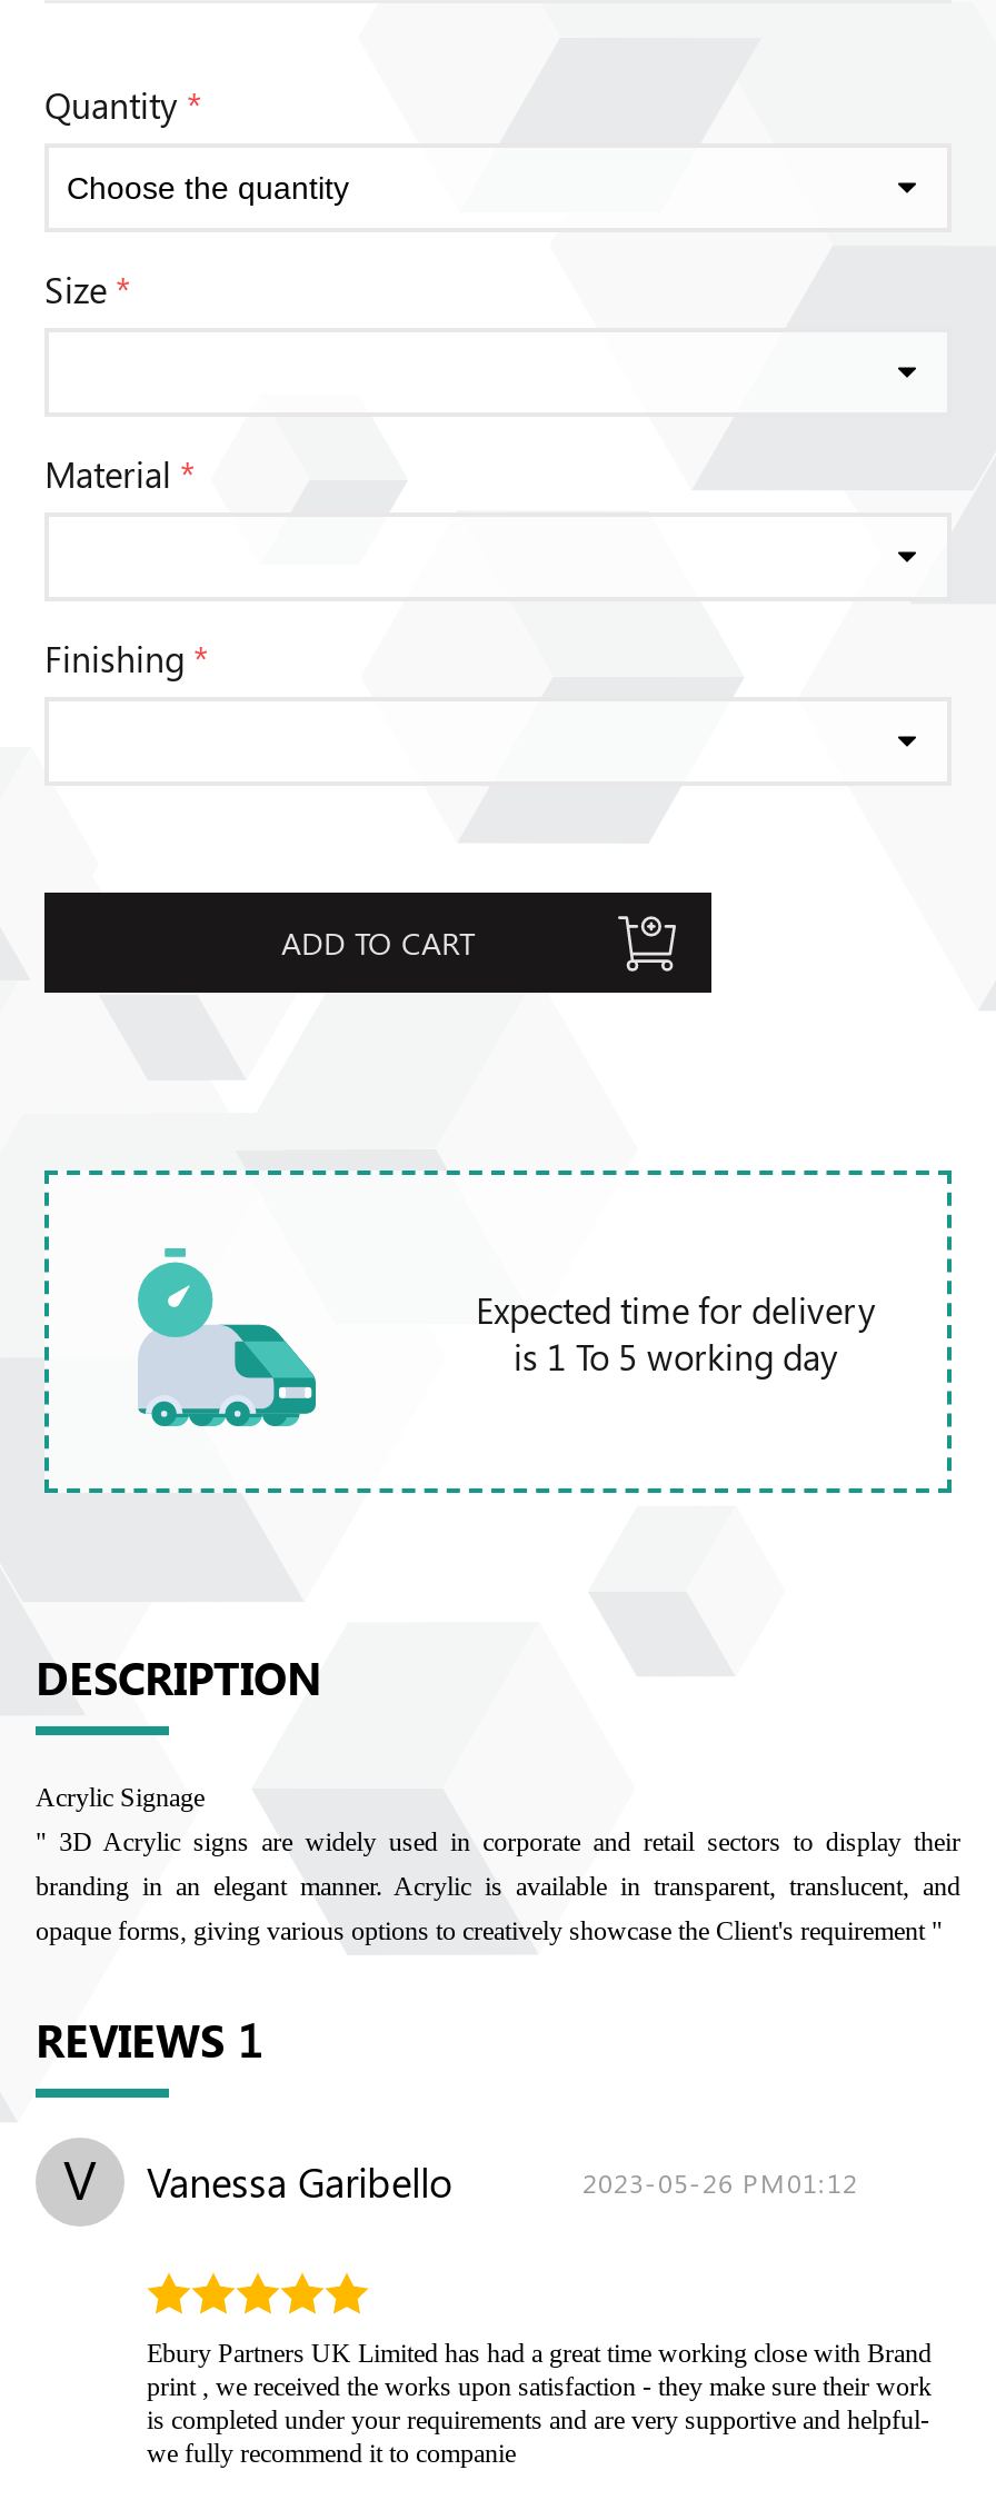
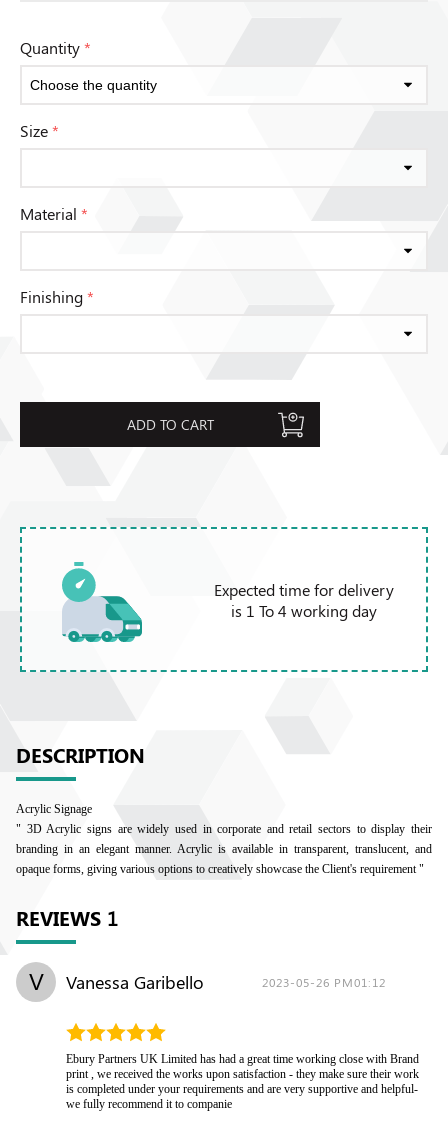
[514,1332,838,1378] is 1 To 5 working day -> [231,599,377,620] is 1 To 4 working day

